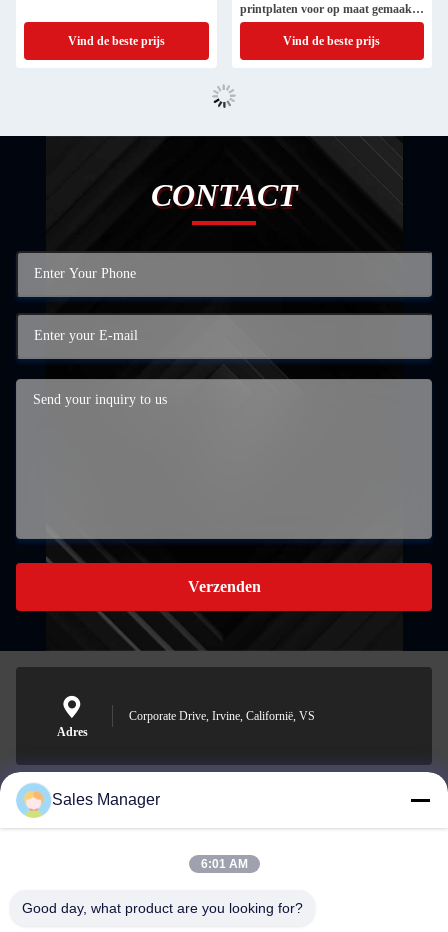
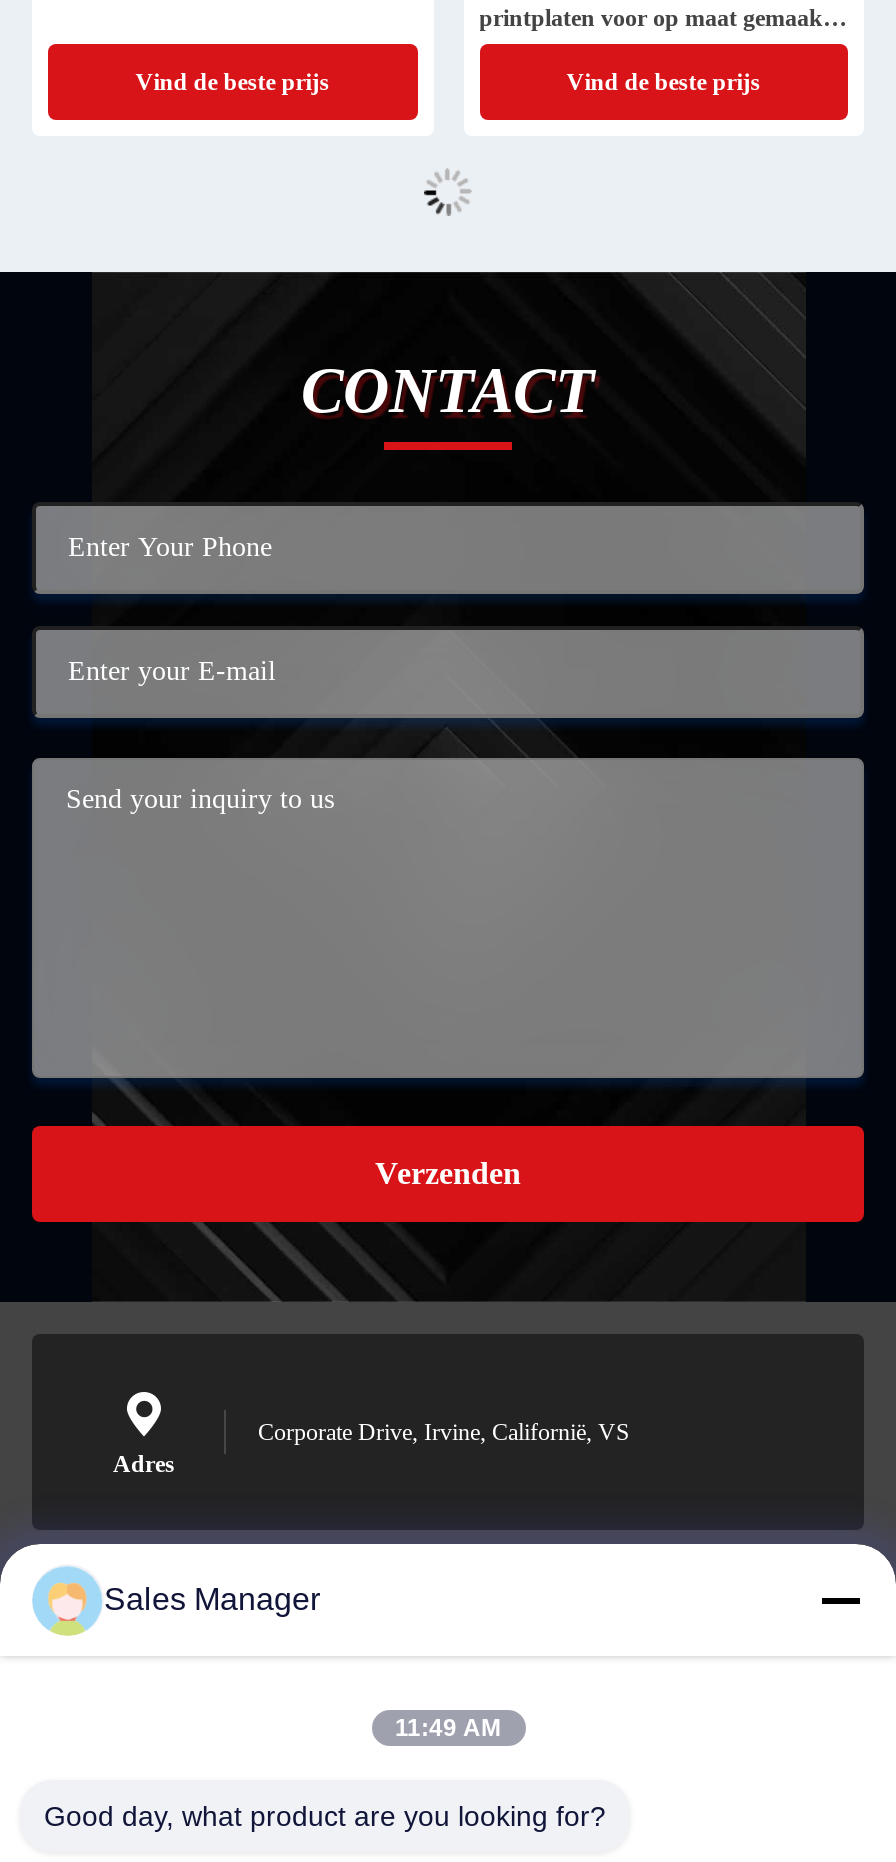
[200,857,247,871] 6:01 AM -> [395,1714,501,1742] 11:49 AM

